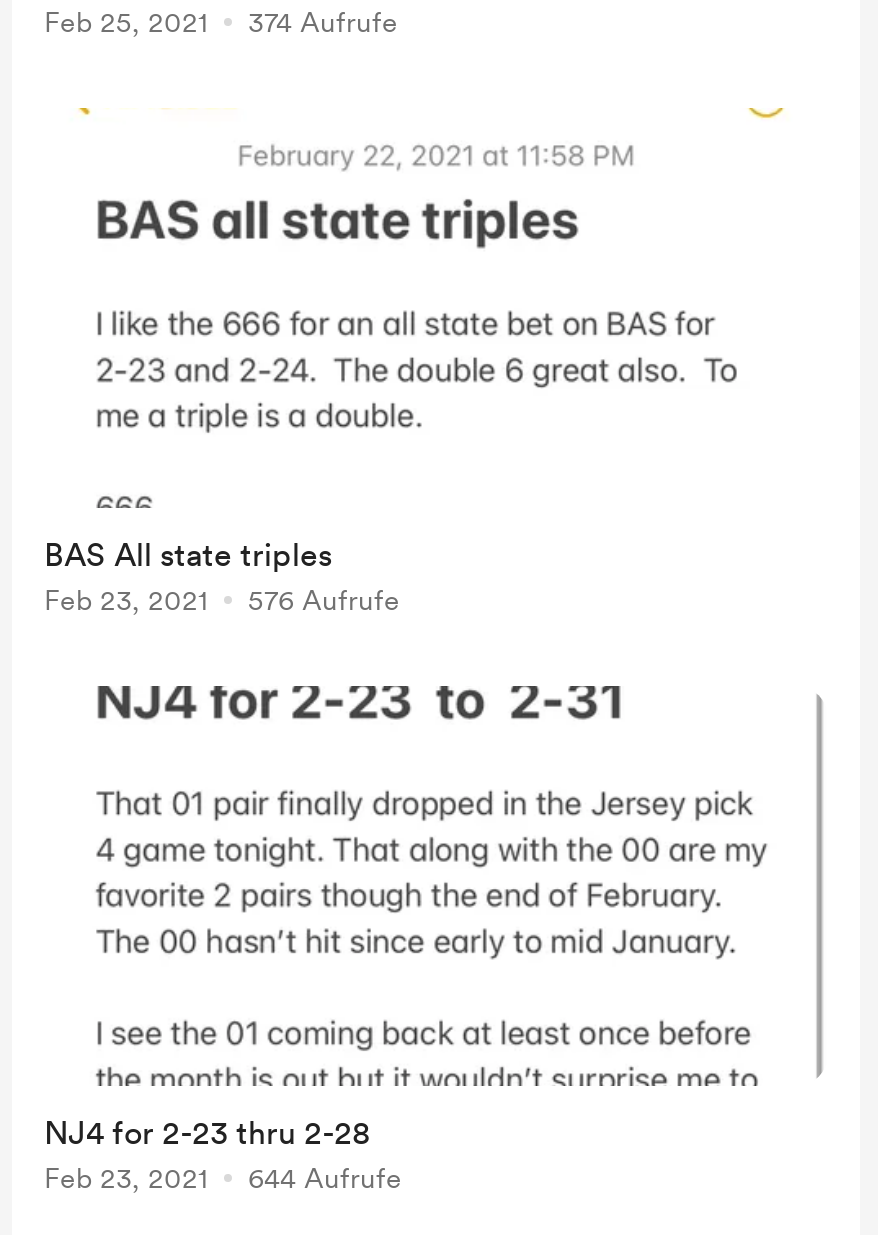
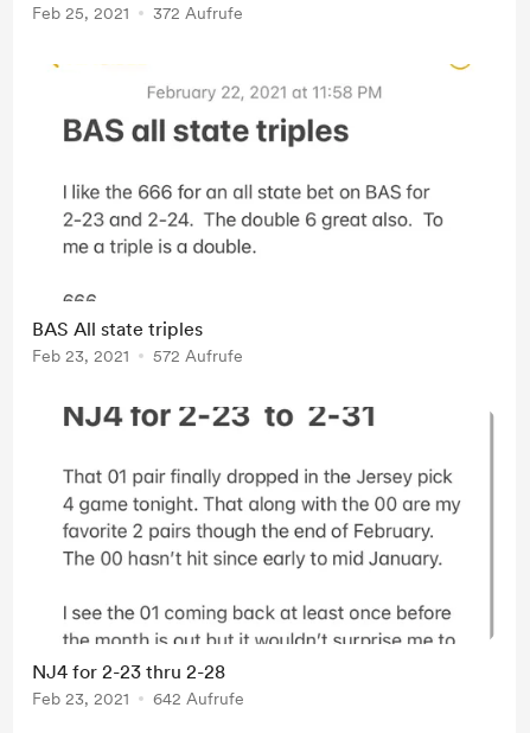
[44,6,398,38] Feb 25, 2021 374 Aufrufe -> [32,3,243,22] Feb 25, 2021 372 Aufrufe
[44,584,400,616] Feb 23, 2021 576 Aufrufe -> [32,346,243,365] Feb 23, 2021 572 Aufrufe
[44,1162,402,1194] Feb 23, 2021 644 Aufrufe -> [32,689,244,708] Feb 23, 2021 642 Aufrufe

